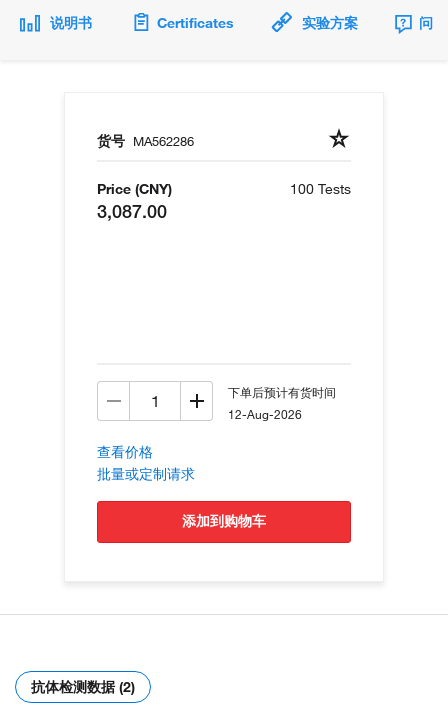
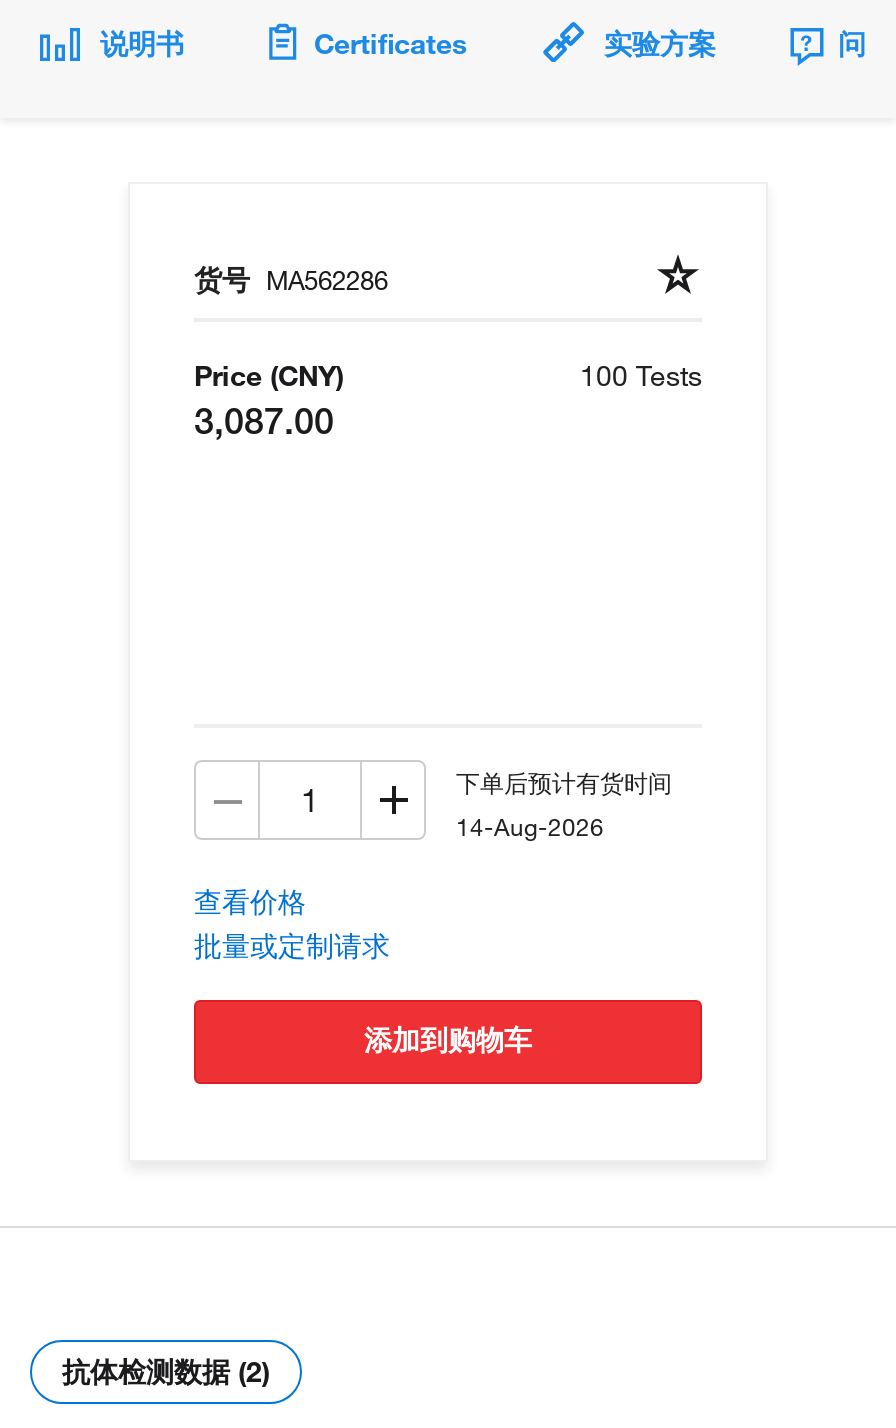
[228,406,302,422] 12-Aug-2026 -> [456,811,604,843] 14-Aug-2026

